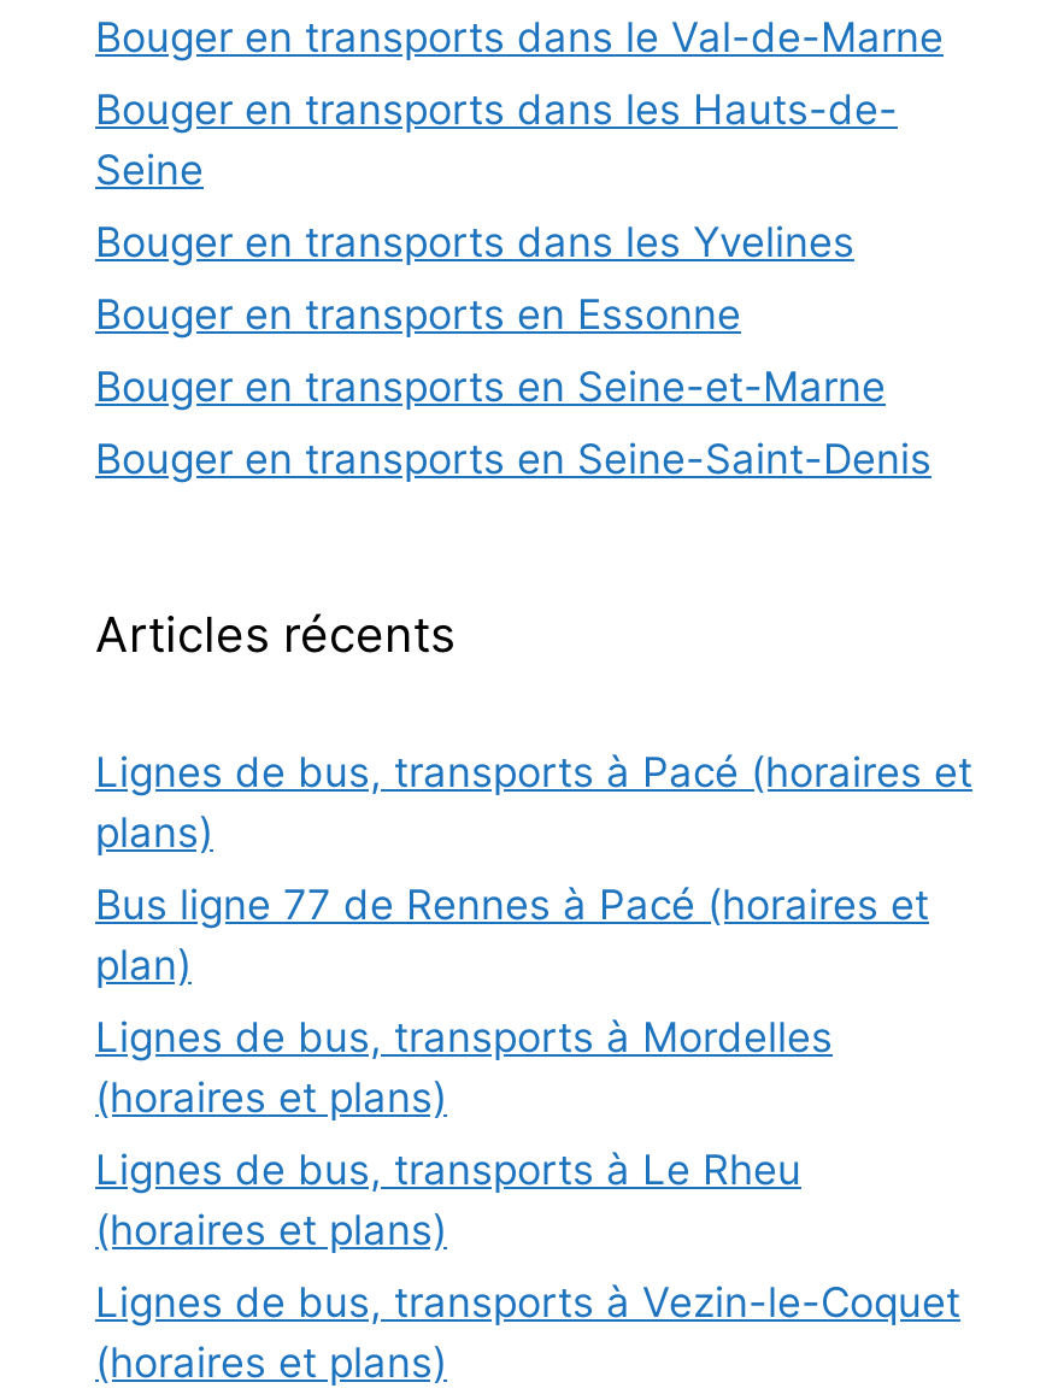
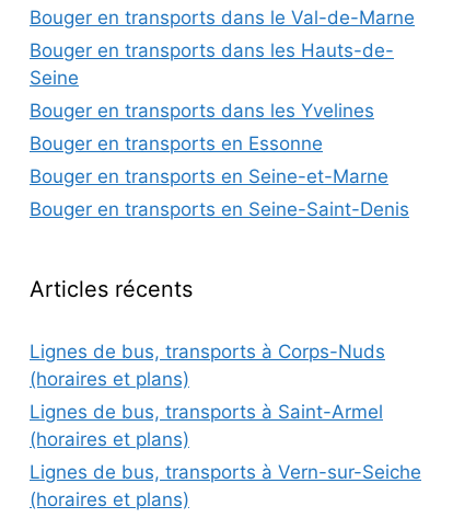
[95,749,972,1062] Lignes de bus, transports à Pacé (horaires et | plans) | Bus ligne 77 de Rennes à Pacé (horaires et | plan) | Lignes de bus, transports à Mordelles -> [30,341,385,363] Lignes de bus, transports à Corps-Nuds
[95,1147,801,1195] Lignes de bus, transports à Le Rheu -> [30,401,383,423] Lignes de bus, transports à Saint-Armel
[95,1279,960,1327] Lignes de bus, transports à Vezin-le-Coquet -> [30,461,421,483] Lignes de bus, transports à Vern-sur-Seiche

